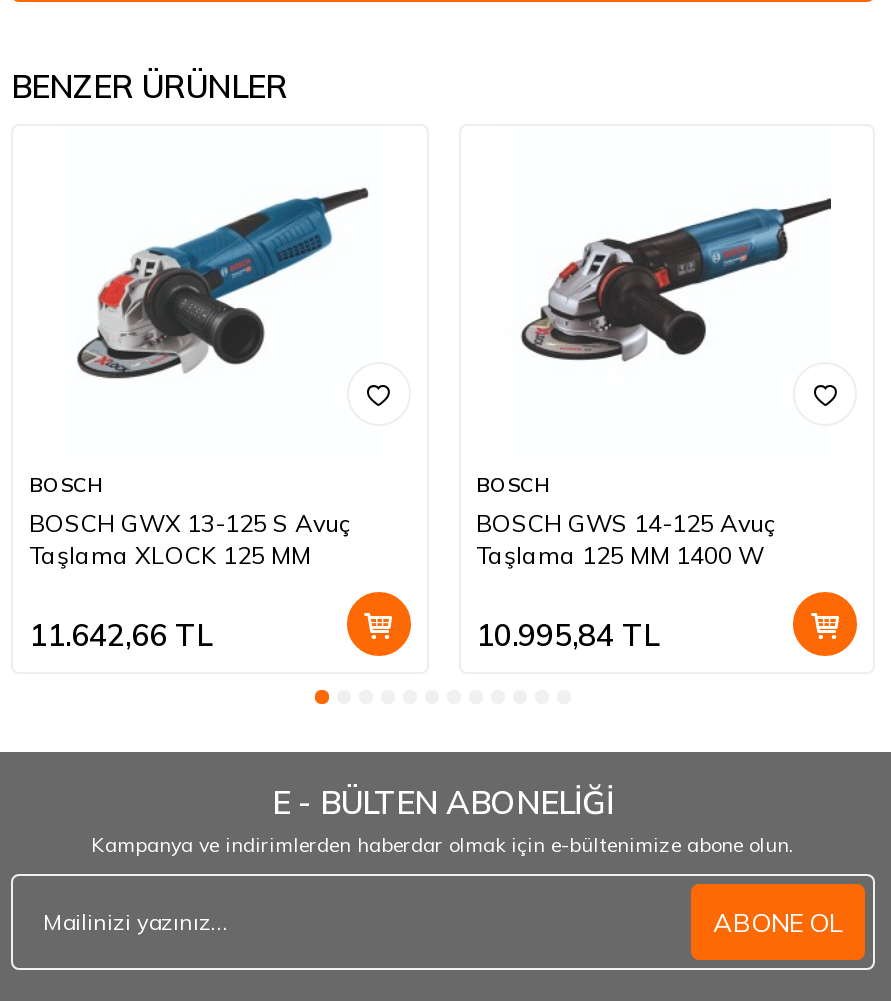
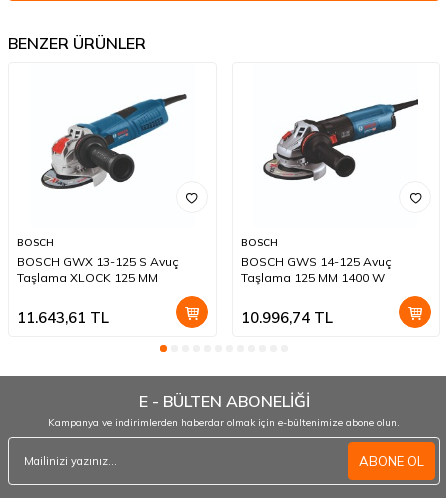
[29,617,213,655] 11.642,66 TL -> [17,308,109,327] 11.643,61 TL
[476,617,660,655] 10.995,84 TL -> [240,308,332,327] 10.996,74 TL

